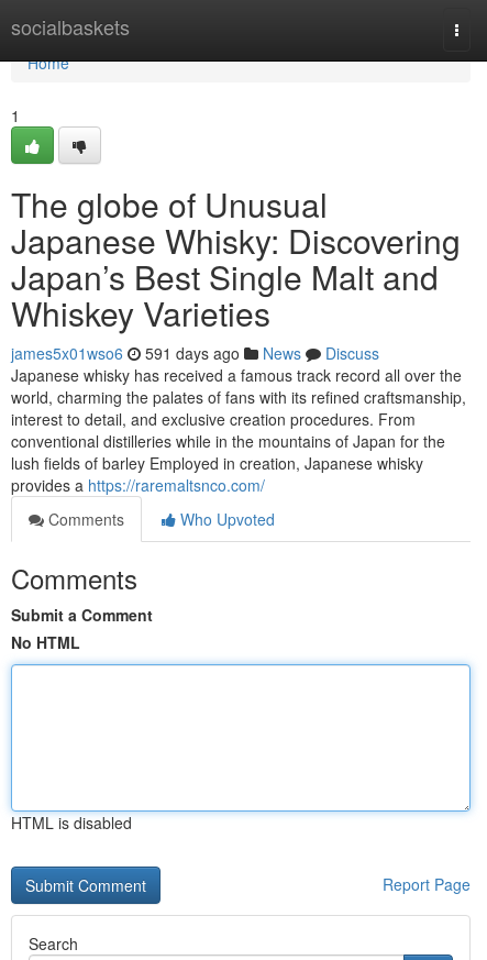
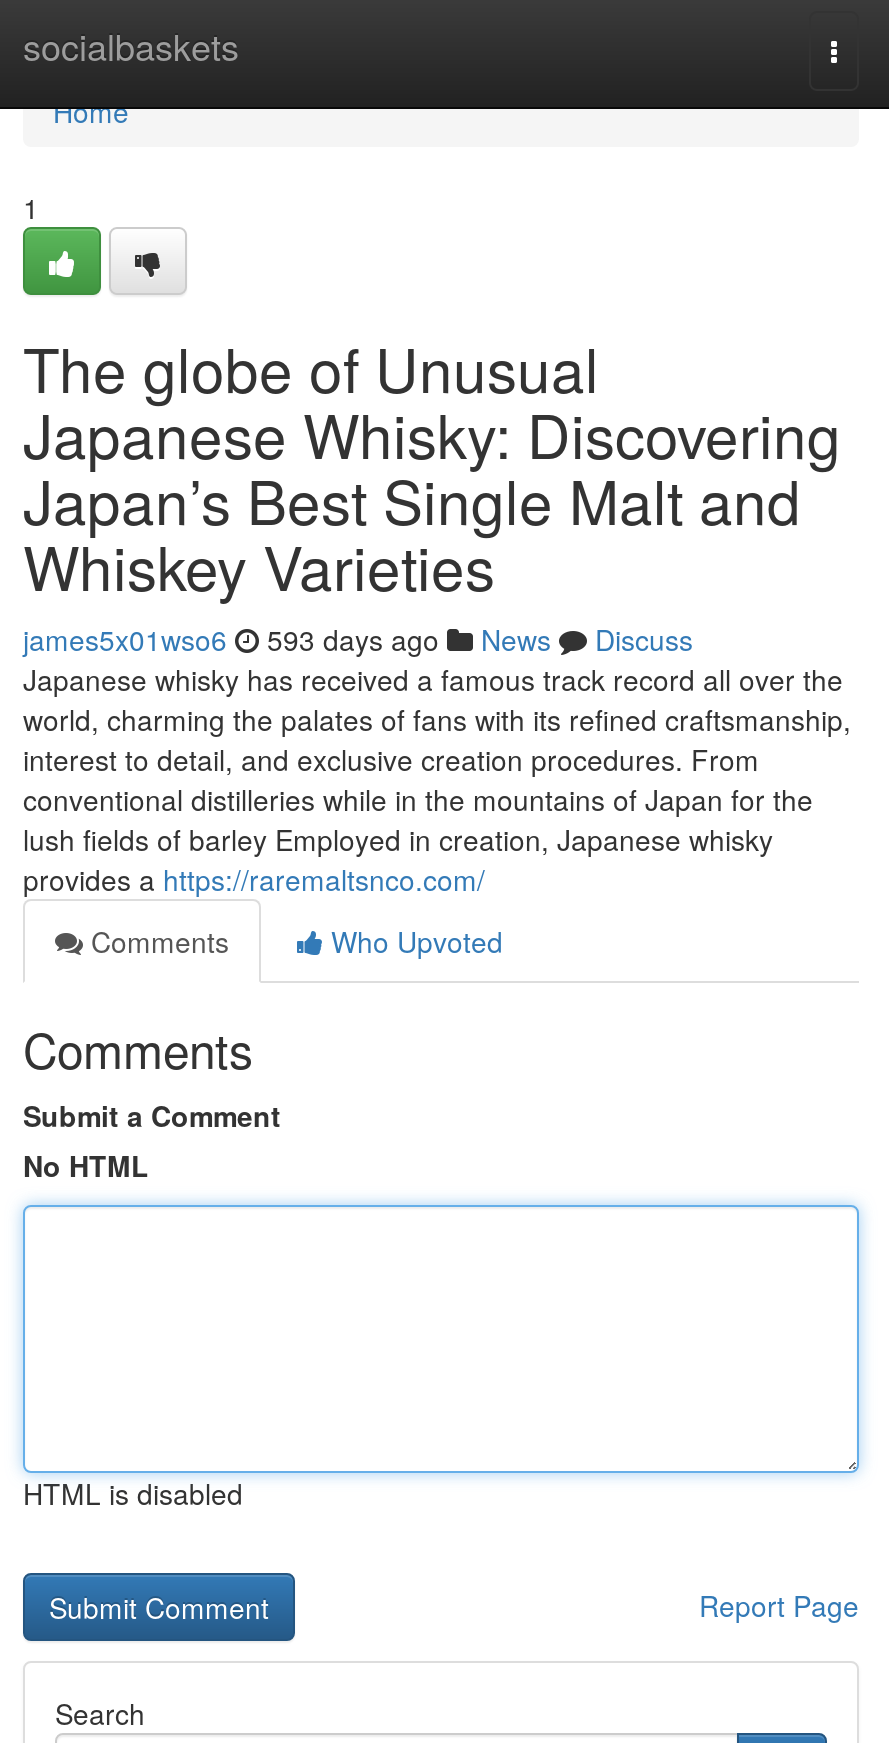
[11,342,379,364] james5x01wso6 591 days ago News Discuss -> [23,619,693,659] james5x01wso6 593 days ago News Discuss

